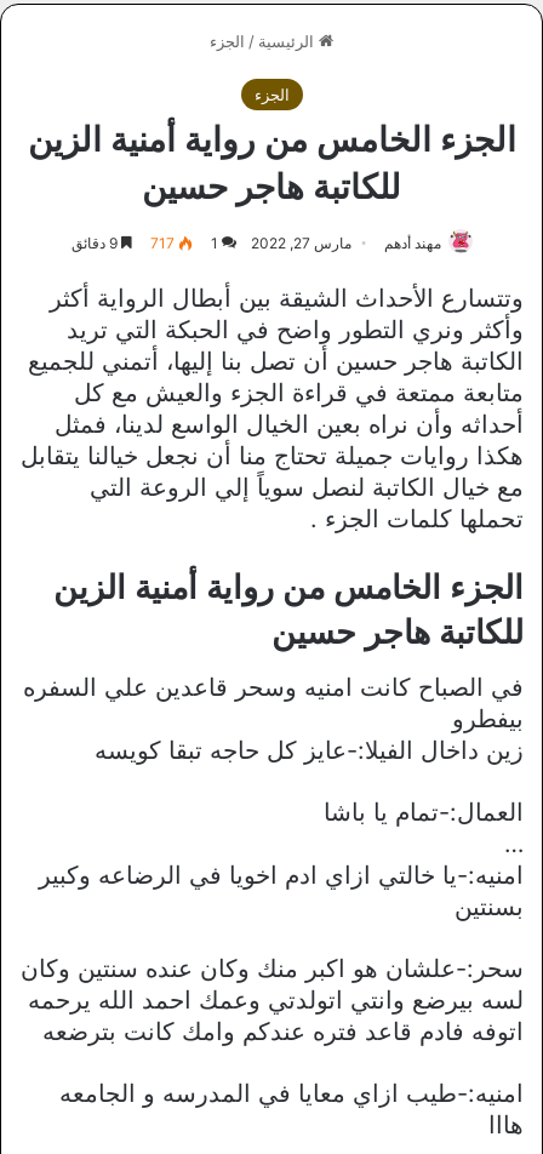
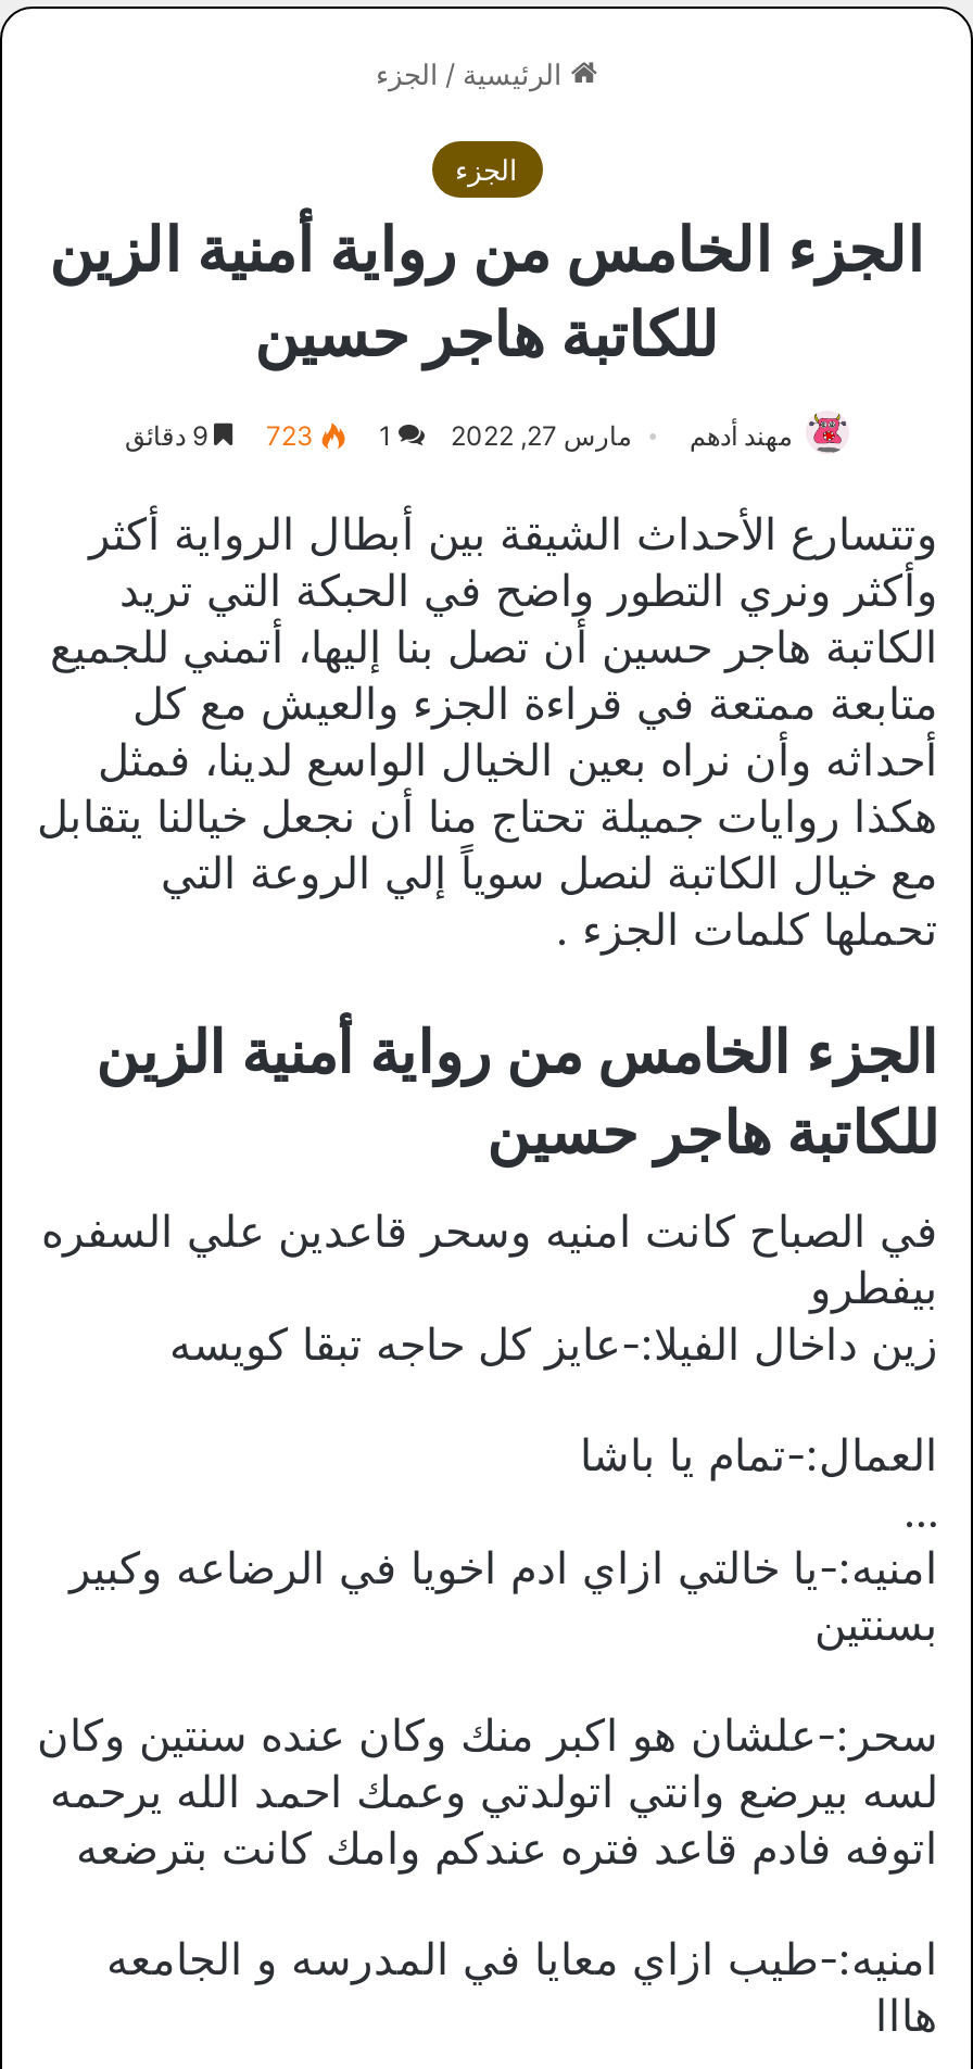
[150,234,174,252] 717 -> [266,419,314,452] 723

